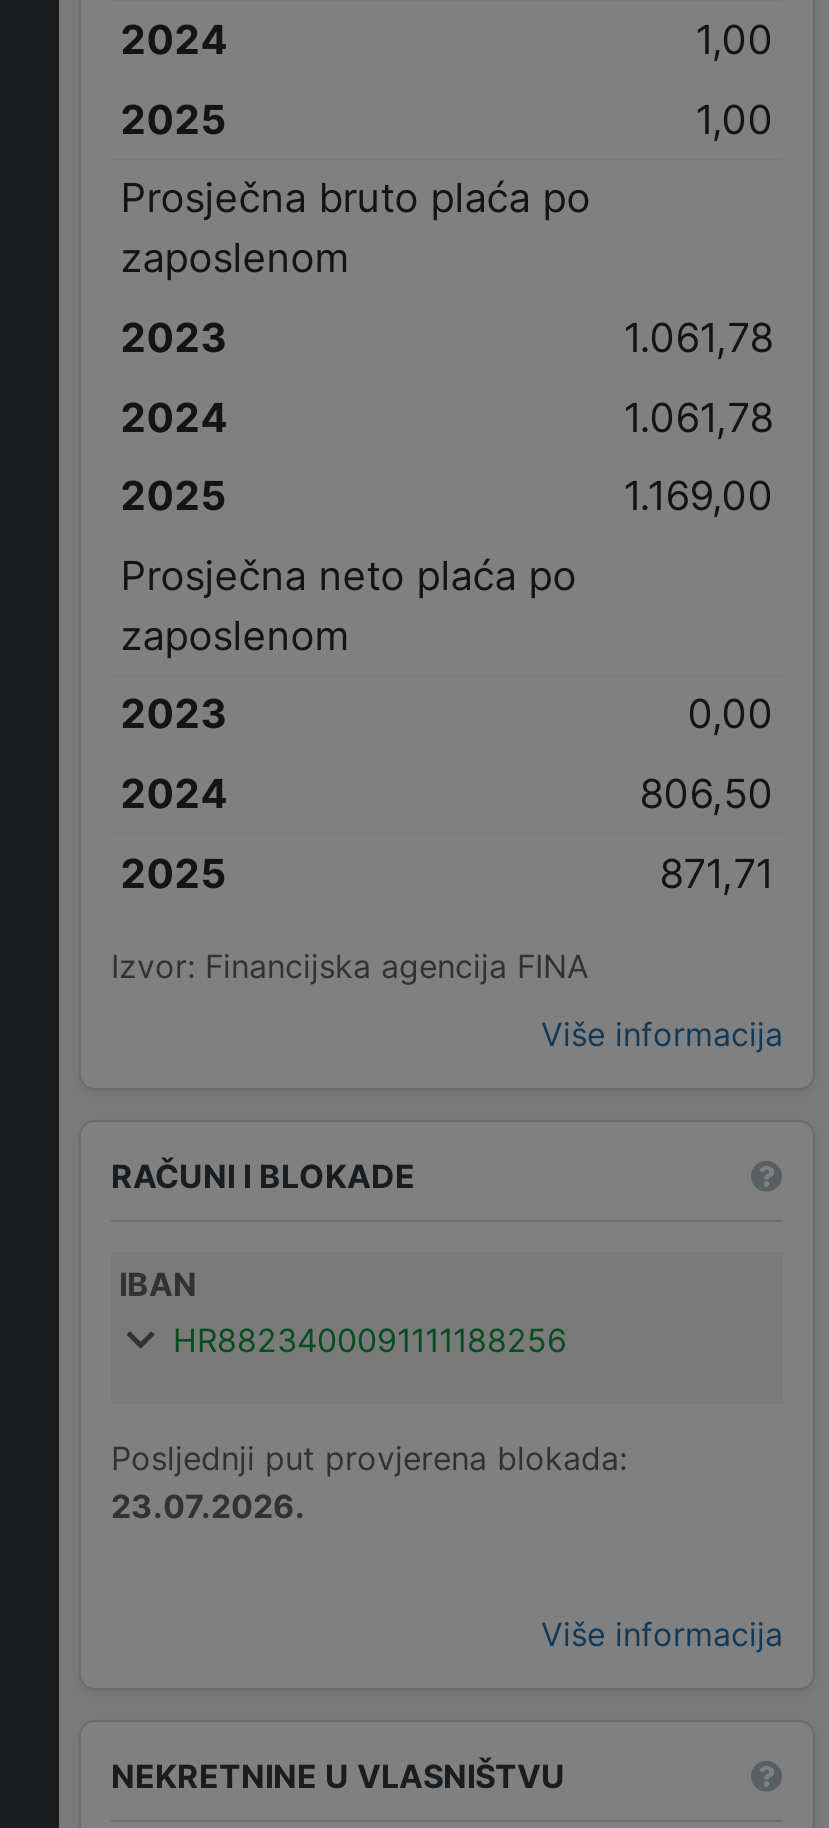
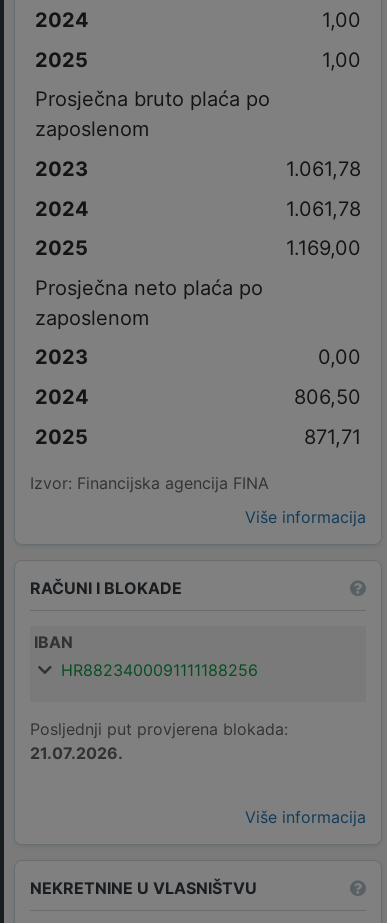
[111,1486,305,1526] 23.07.2026. -> [30,743,123,763] 21.07.2026.

